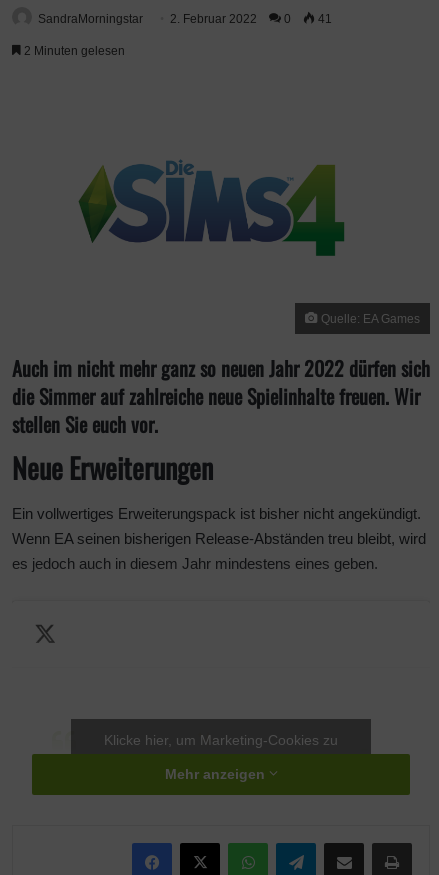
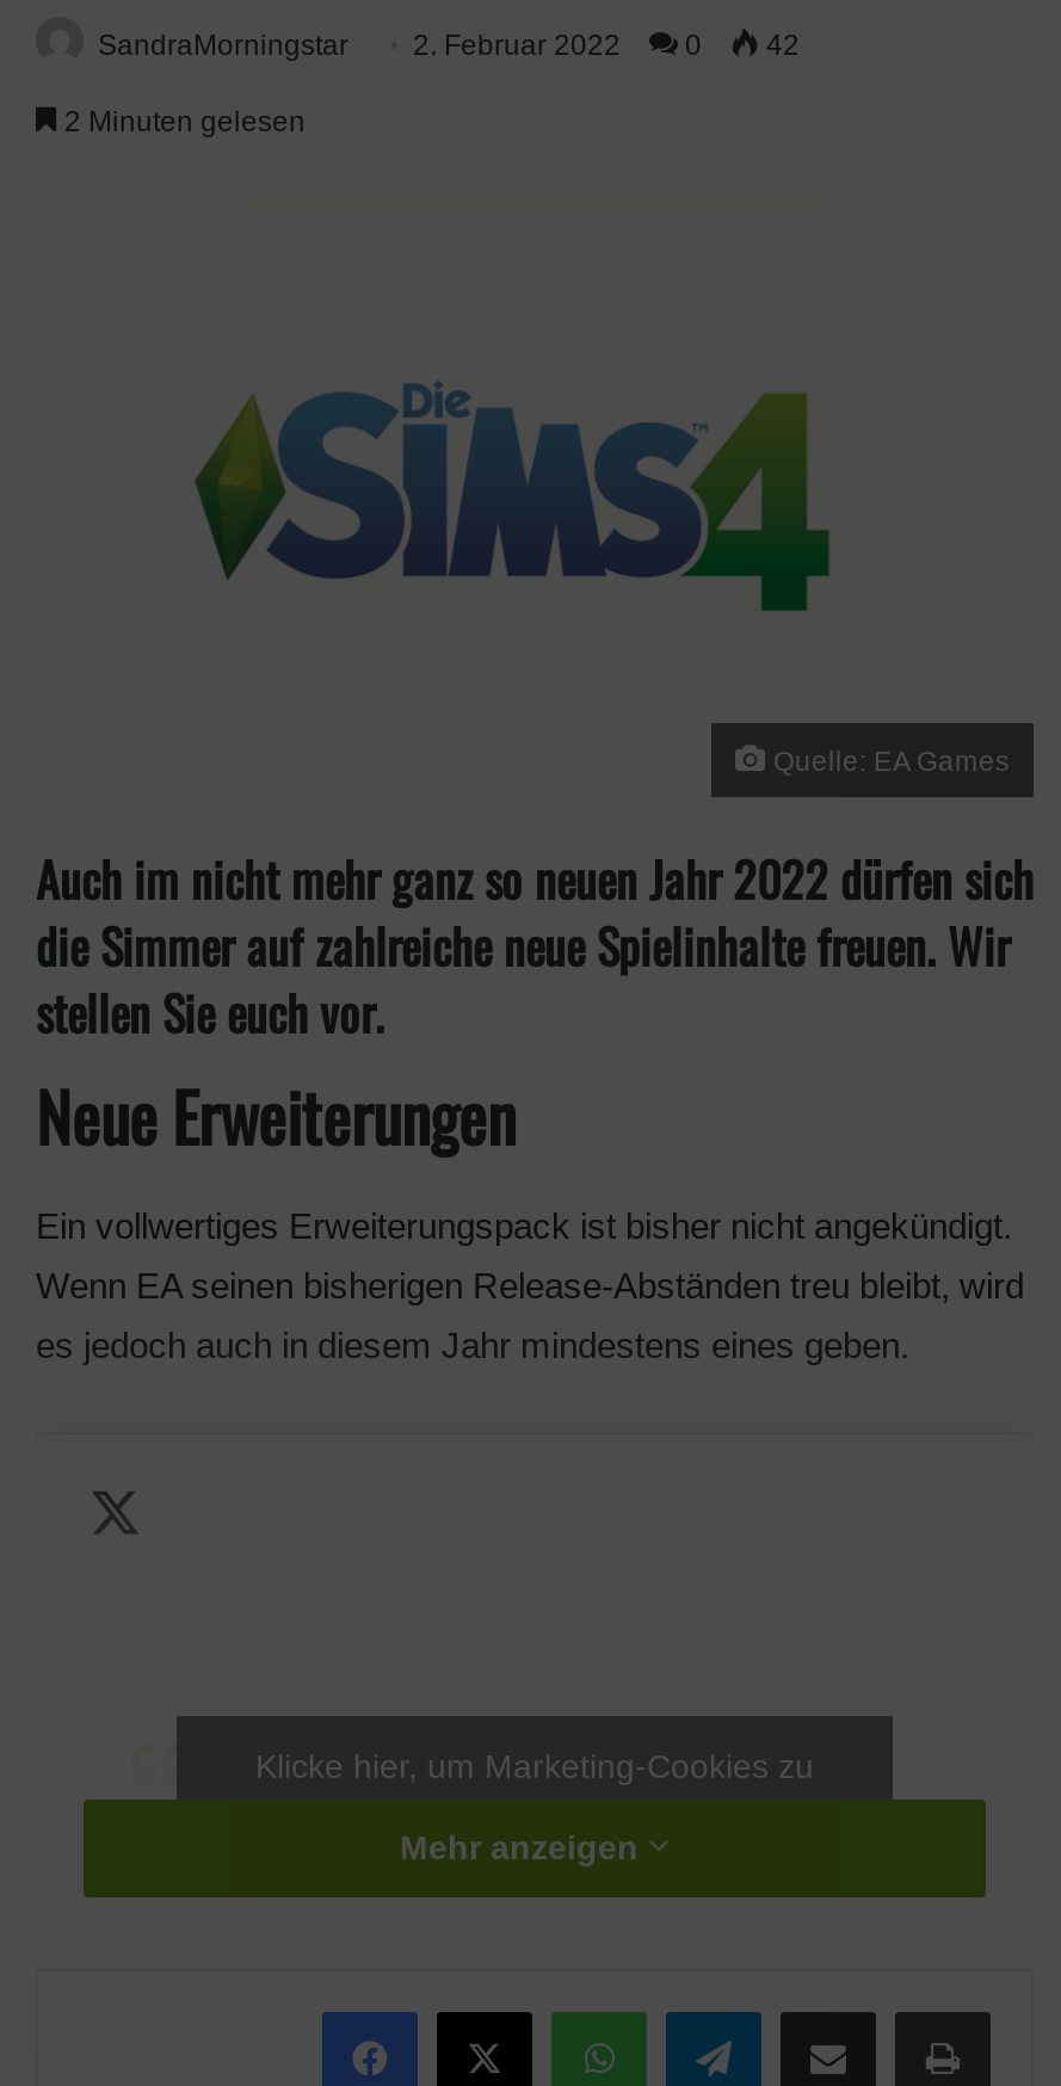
[38,12,332,26] SandraMorningstar 2. Februar 2022 0 41 -> [98,28,800,61] SandraMorningstar 2. Februar 2022 0 42

